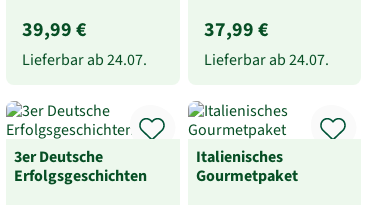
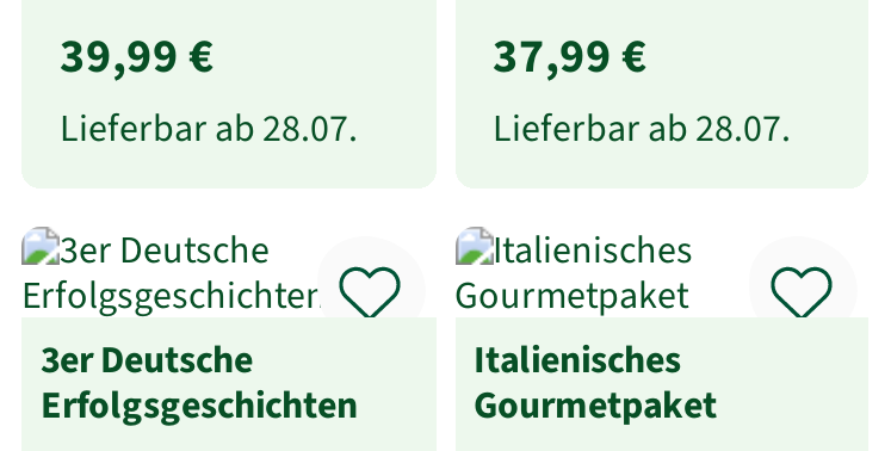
[22,49,147,70] Lieferbar ab 24.07. -> [60,103,358,153] Lieferbar ab 28.07.
[203,49,328,70] Lieferbar ab 24.07. -> [493,103,791,153] Lieferbar ab 28.07.

